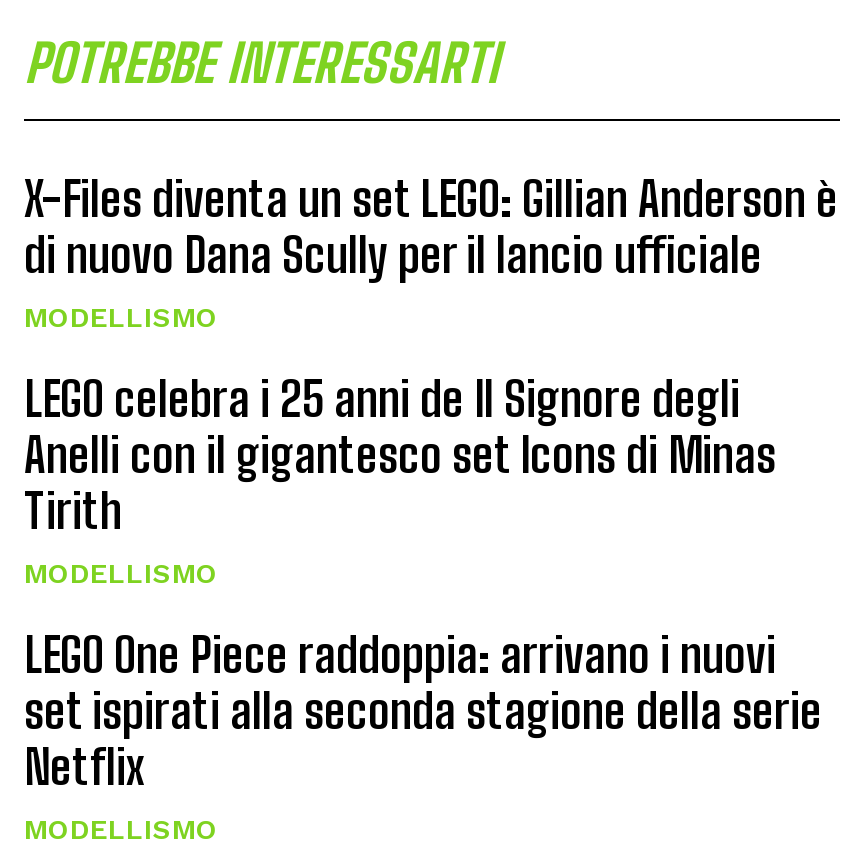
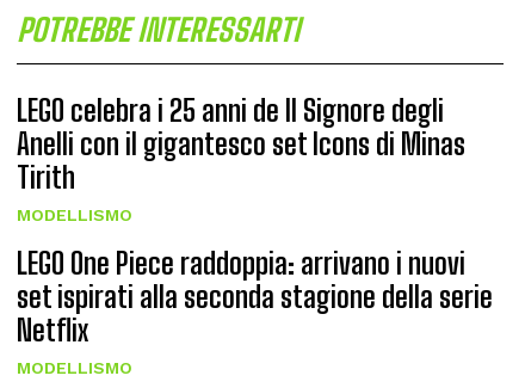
[24,169,838,333] X-Files diventa un set LEGO: Gillian Anderson è | di nuovo Dana Scully per il lancio ufficiale | MODELLISMO -> none

